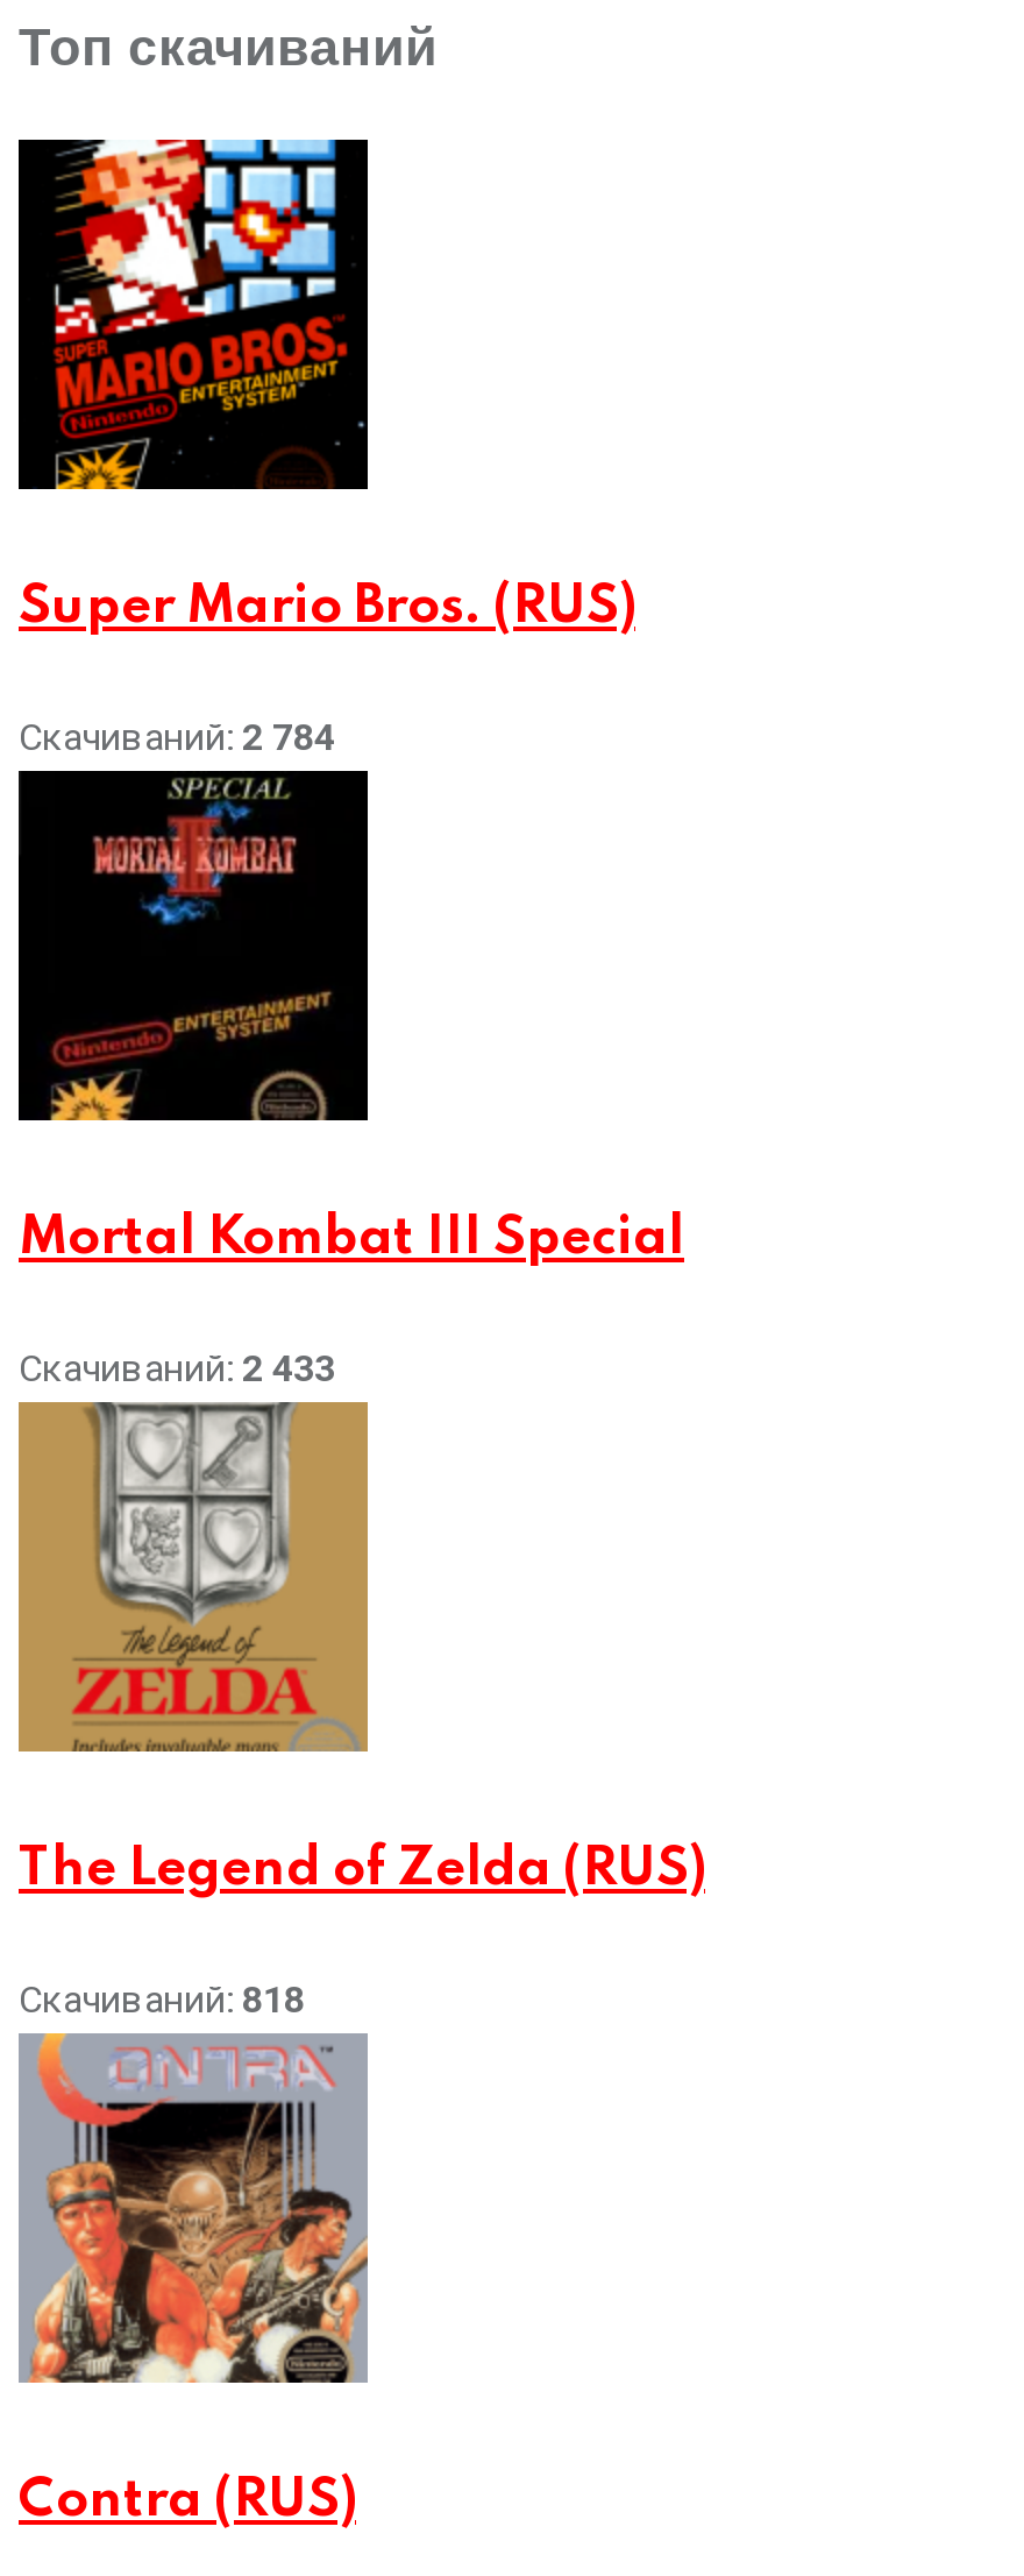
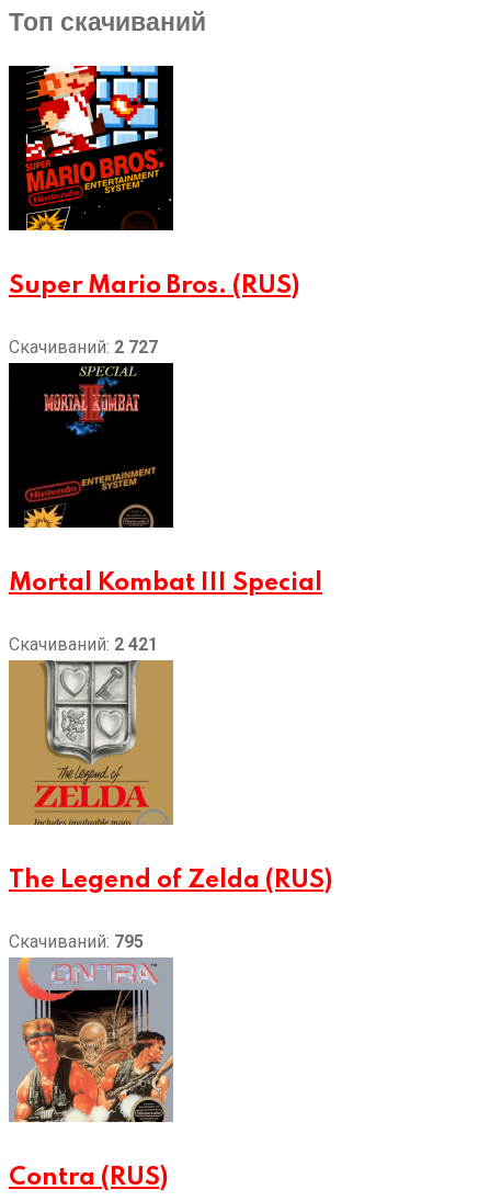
[19,715,335,759] Скачиваний: 2 784 -> [9,337,158,358] Скачиваний: 2 727
[19,1346,335,1390] Скачиваний: 2 433 -> [9,634,158,655] Скачиваний: 2 421
[19,1977,305,2021] Скачиваний: 818 -> [9,931,144,952] Скачиваний: 795

